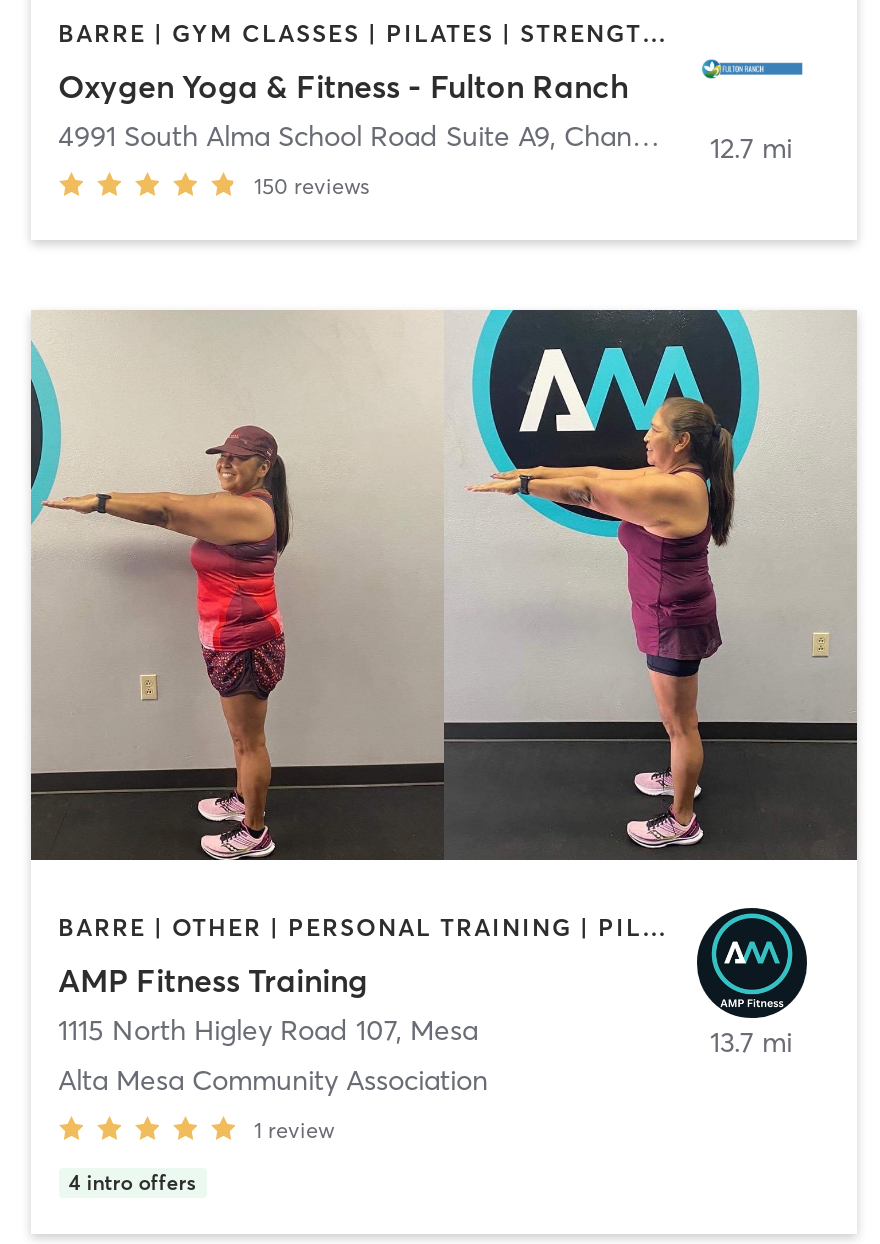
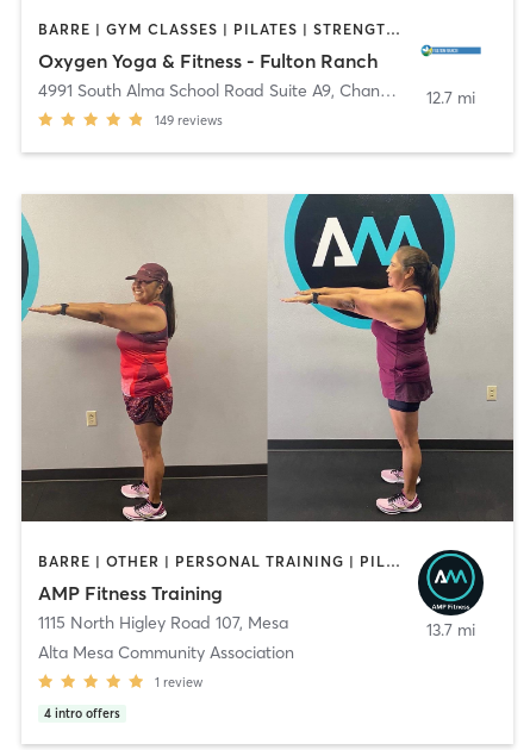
[254,171,370,199] 150 reviews -> [154,111,222,128] 149 reviews

